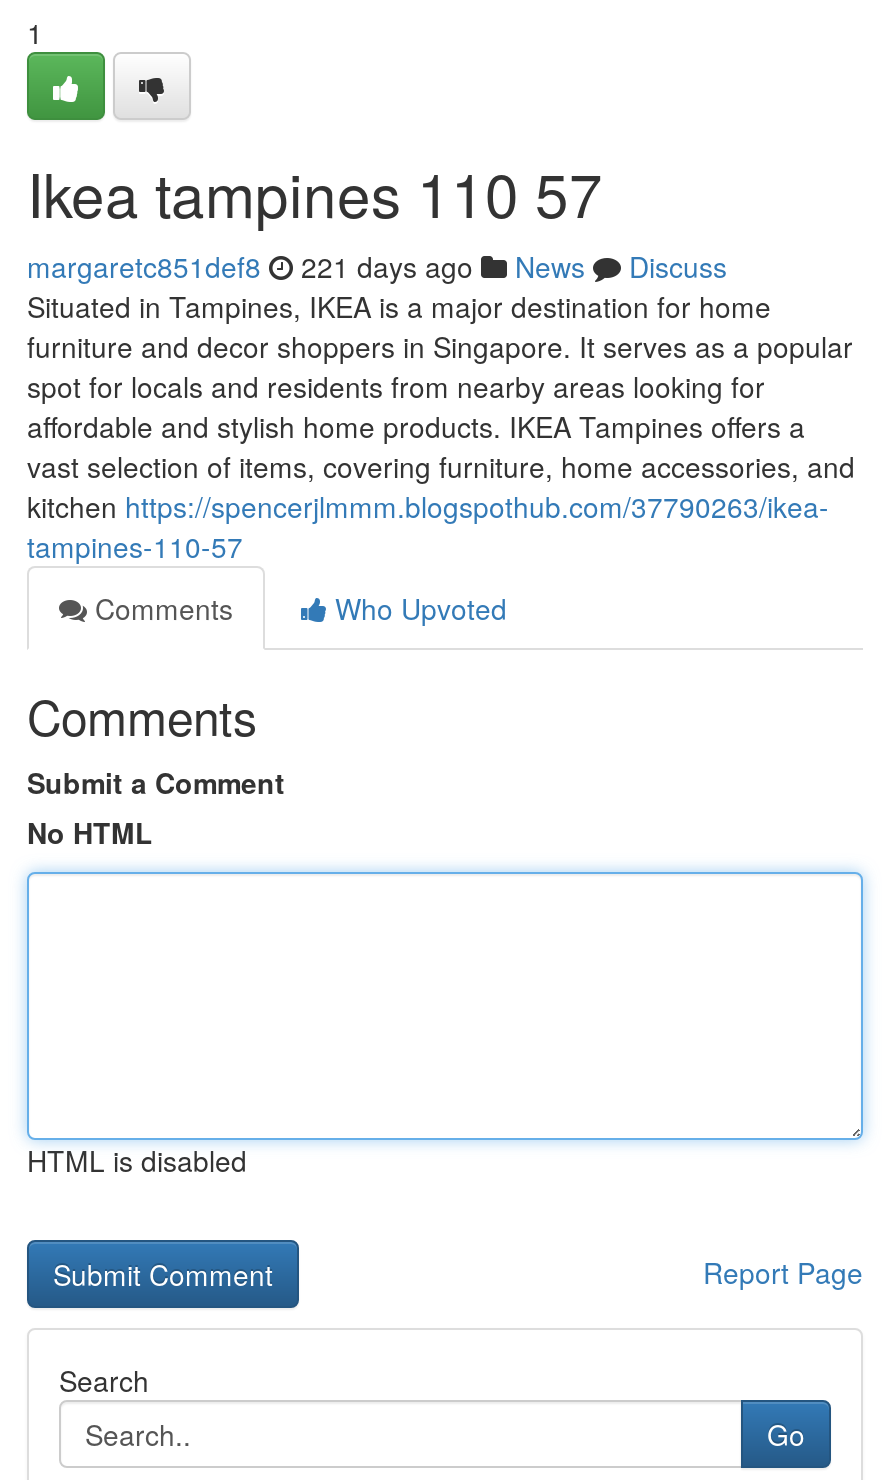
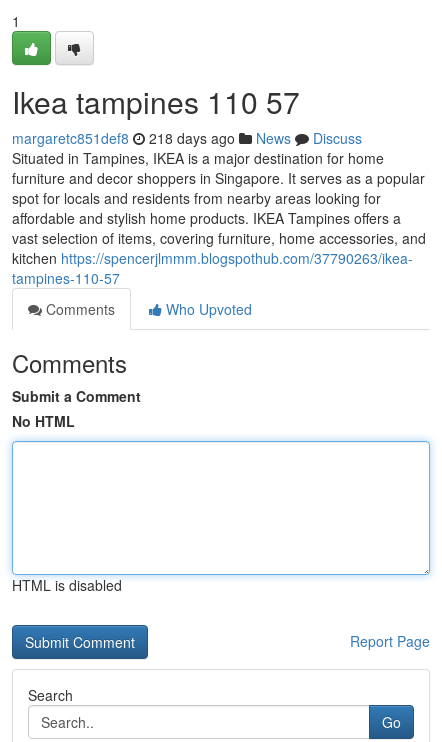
[27,246,727,286] margaretc851def8 221 days ago News Discuss -> [12,128,362,148] margaretc851def8 218 days ago News Discuss

